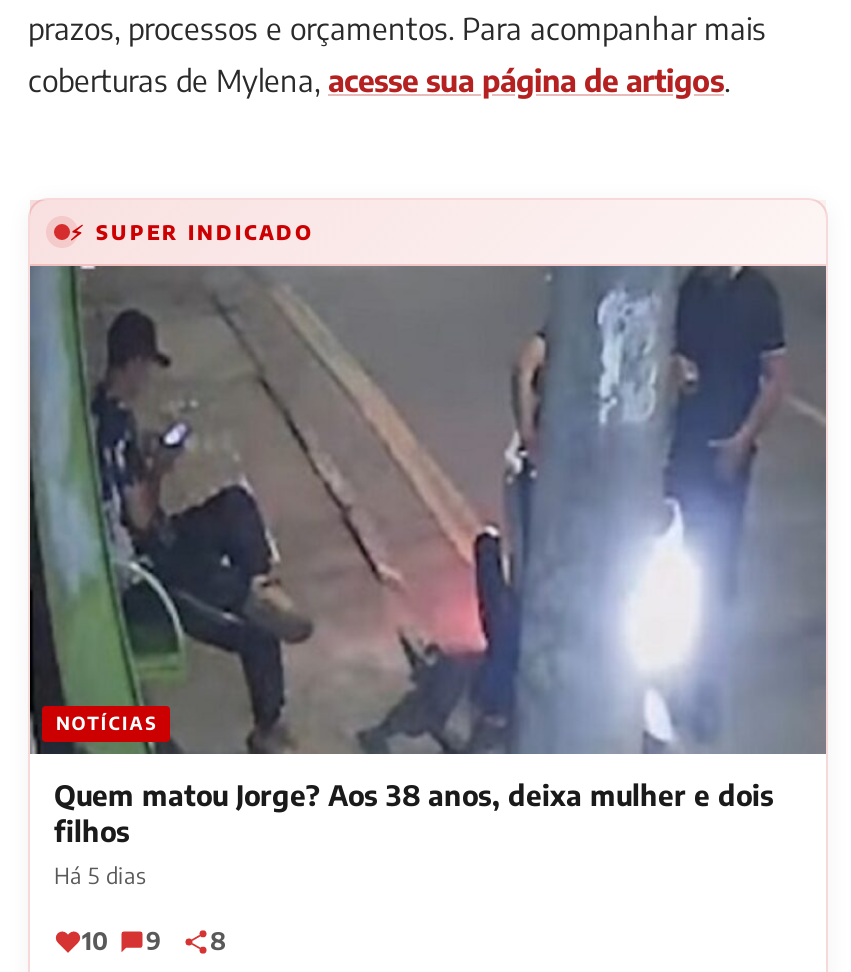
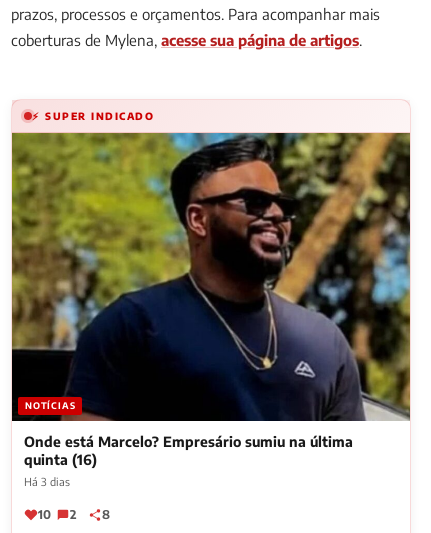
[28,264,828,888] [image] | Quem matou Jorge? Aos 38 anos, deixa mulher e dois | filhos | Há 5 dias -> [11,132,411,488] [image] | Onde está Marcelo? Empresário sumiu na última | quinta (16) | Há 3 dias
[82,926,226,956] 10 9 8 -> [38,507,110,522] 10 2 8

